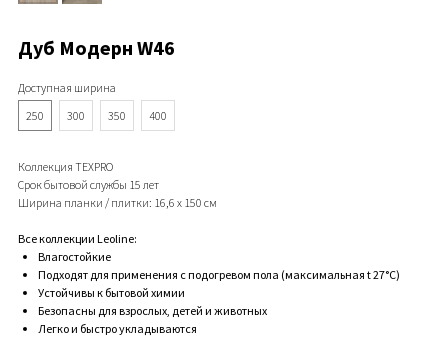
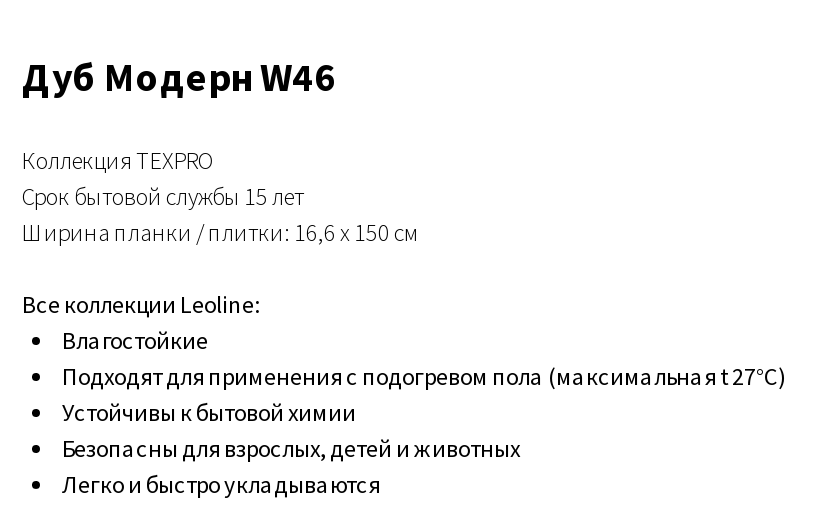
[18,80,167,123] Доступная ширина | 250 | 300 | 350 | 400 -> none

